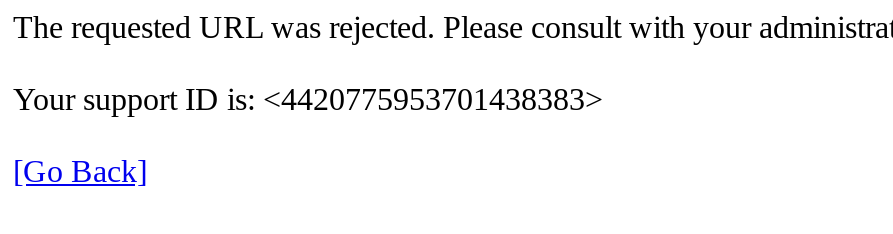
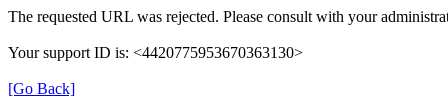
[13,82,603,116] Your support ID is: <4420775953701438383> -> [8,44,303,61] Your support ID is: <4420775953670363130>

